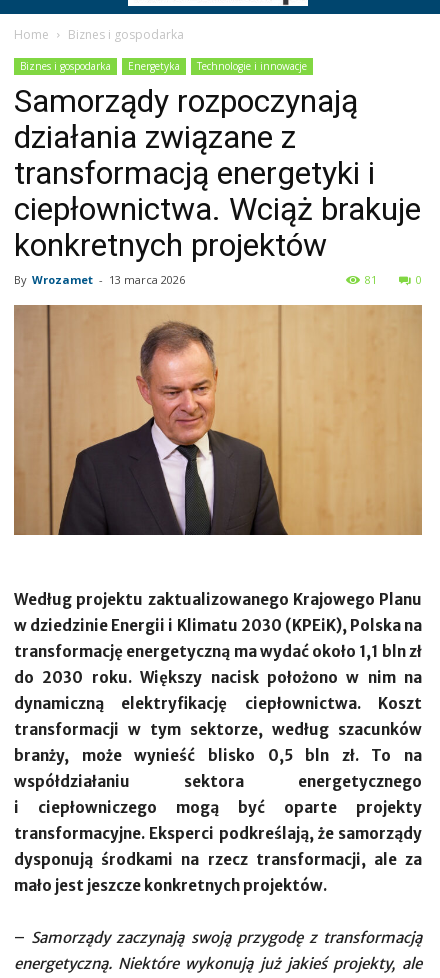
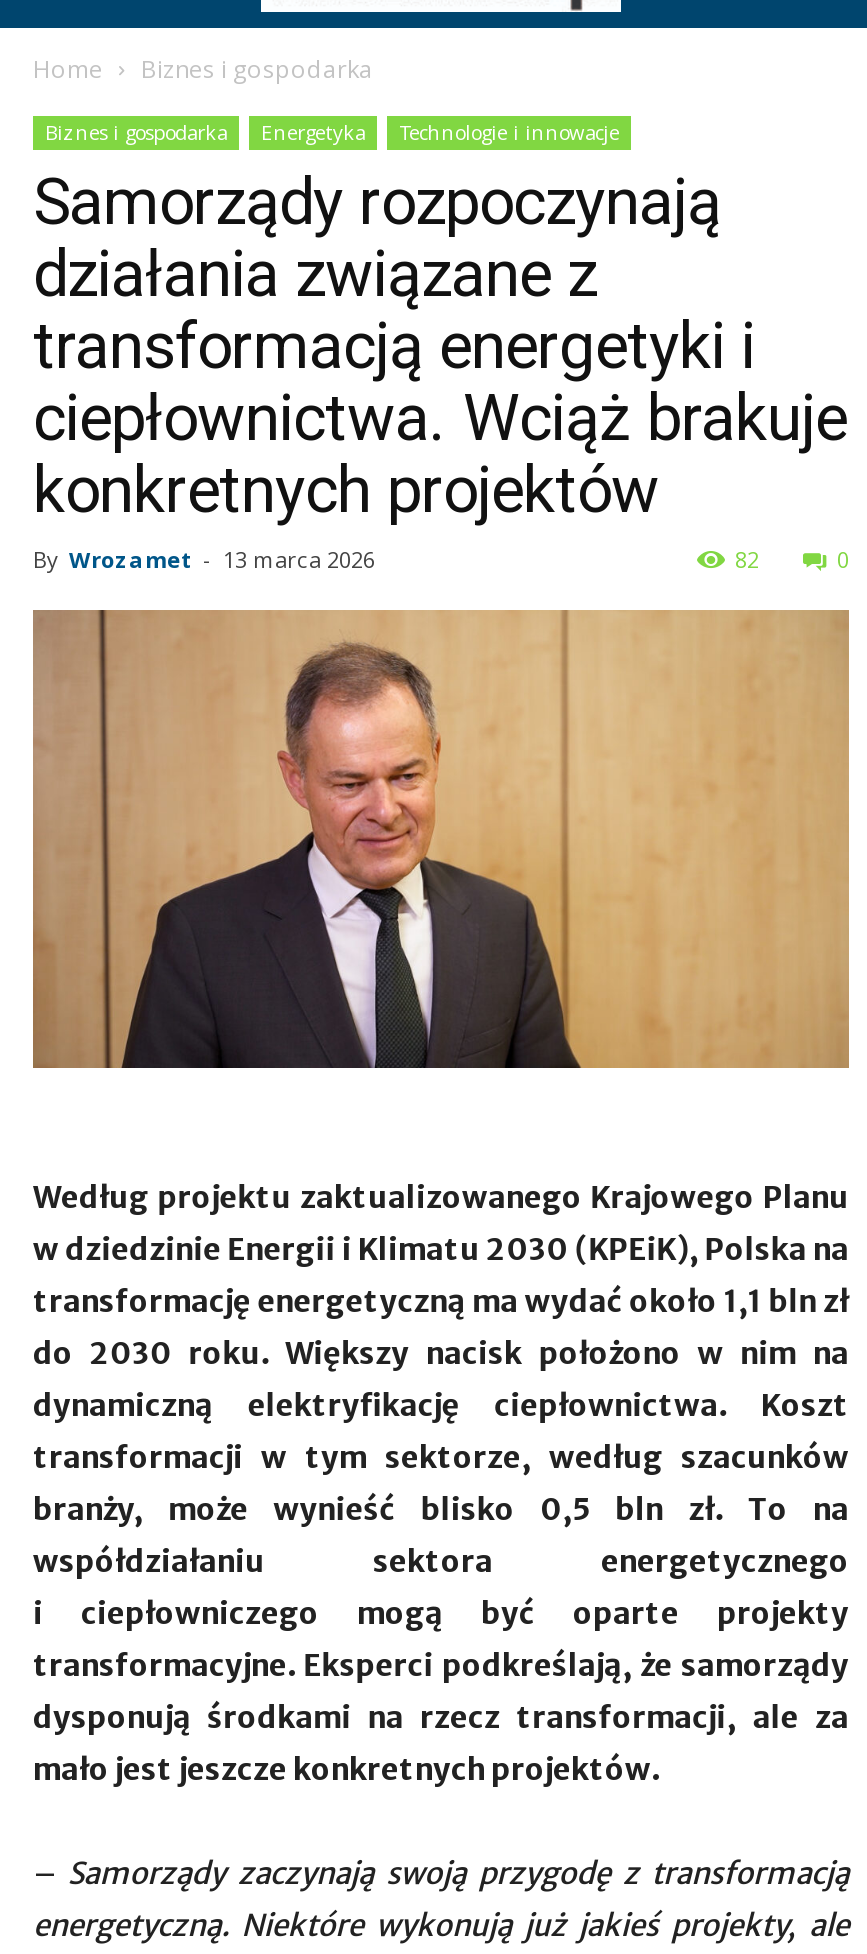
[365,272,377,287] 81 -> [735,544,759,574] 82

